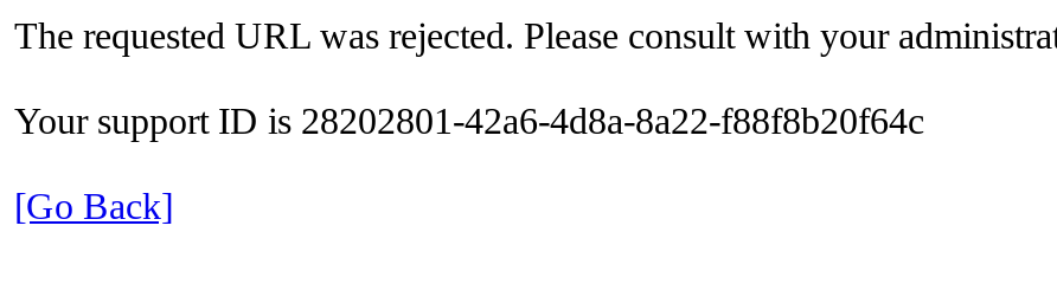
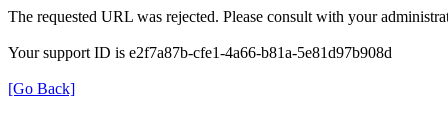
[14,101,924,141] Your support ID is 28202801-42a6-4d8a-8a22-f88f8b20f64c -> [8,44,392,61] Your support ID is e2f7a87b-cfe1-4a66-b81a-5e81d97b908d

